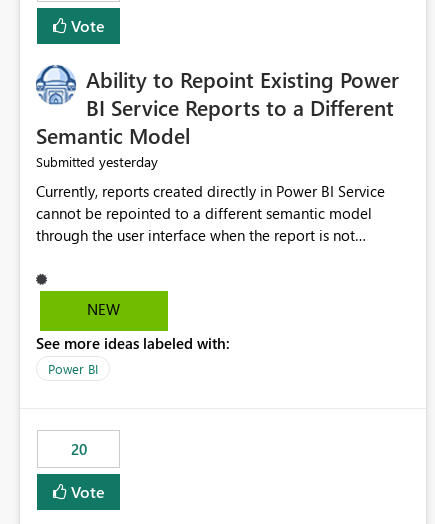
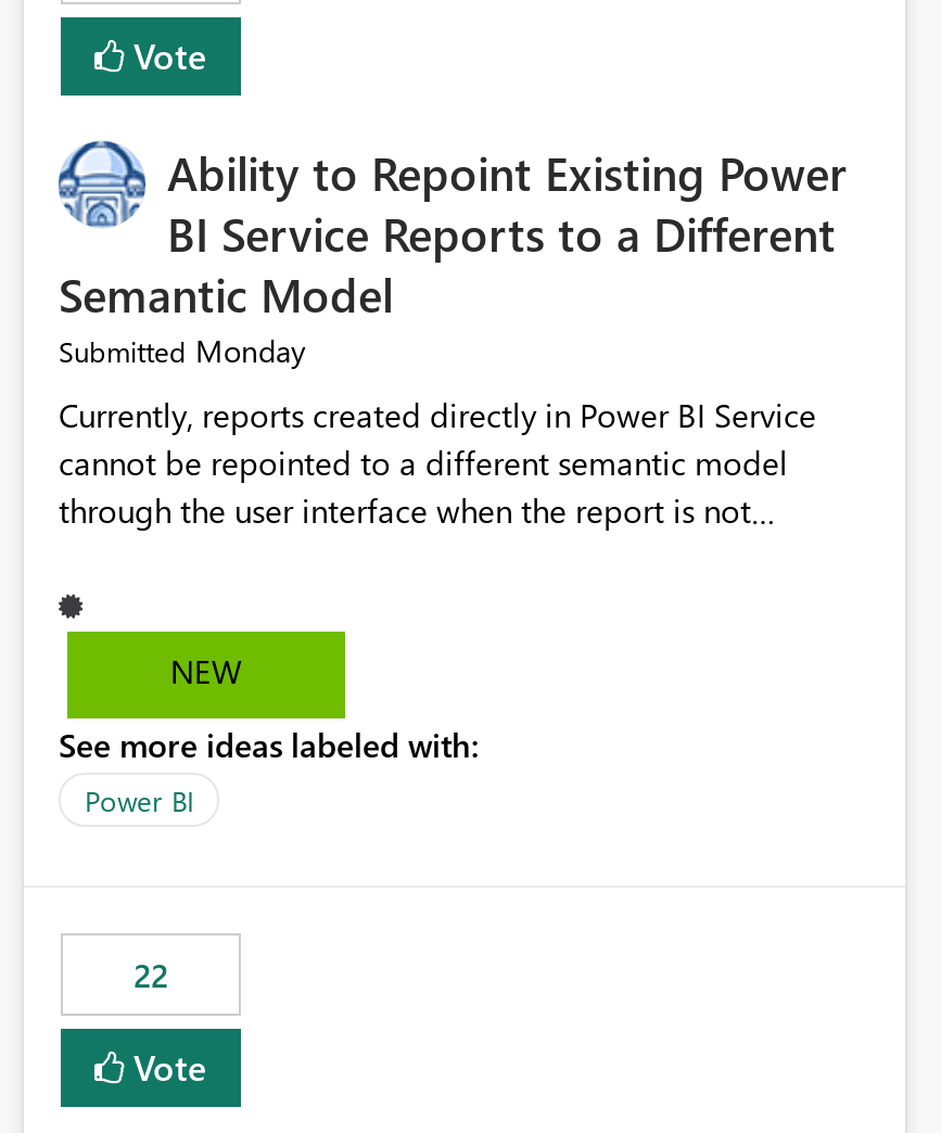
[36,152,158,171] Submitted yesterday -> [59,331,306,372] Submitted Monday
[70,439,86,459] 20 -> [133,954,168,997] 22

